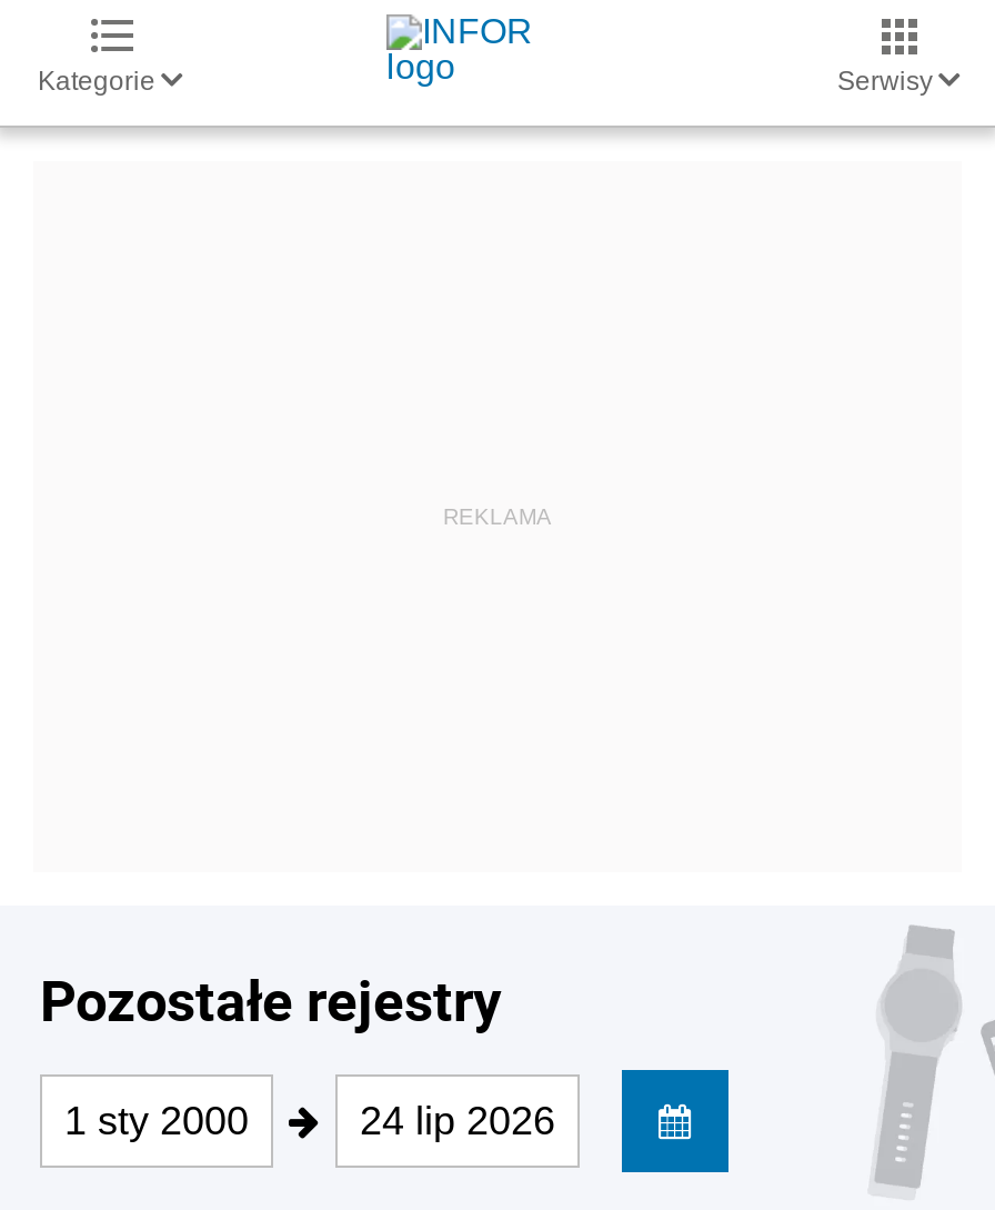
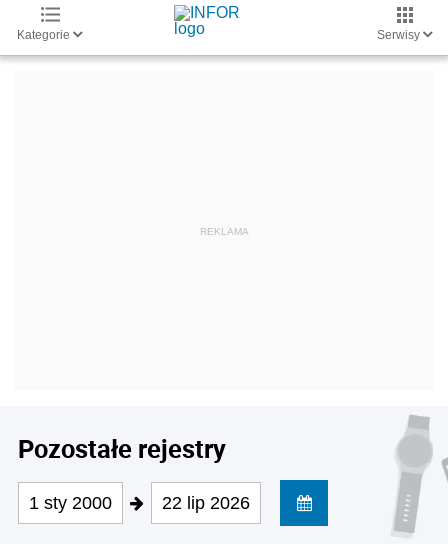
[360,1099,555,1143] 24 lip 2026 -> [162,493,250,513] 22 lip 2026

